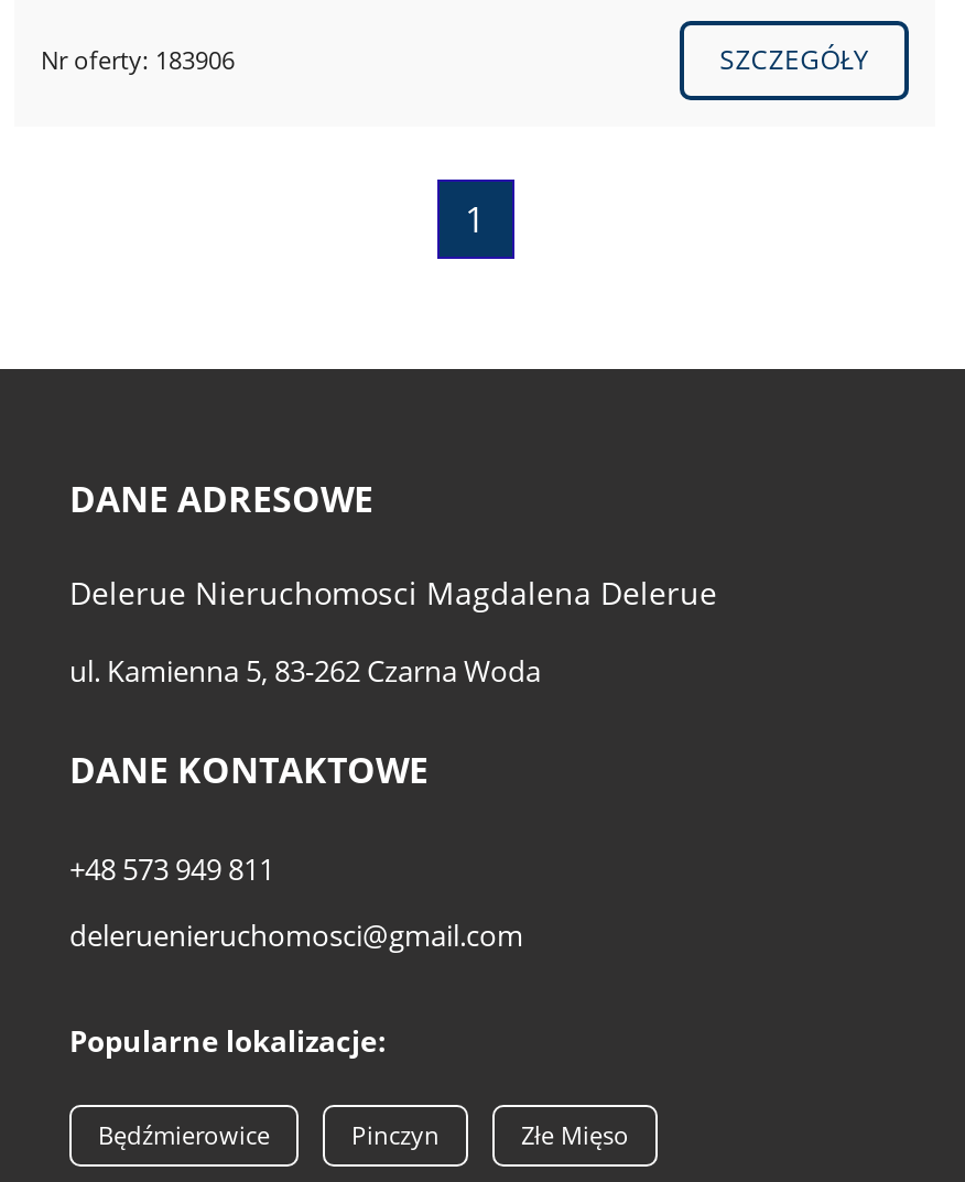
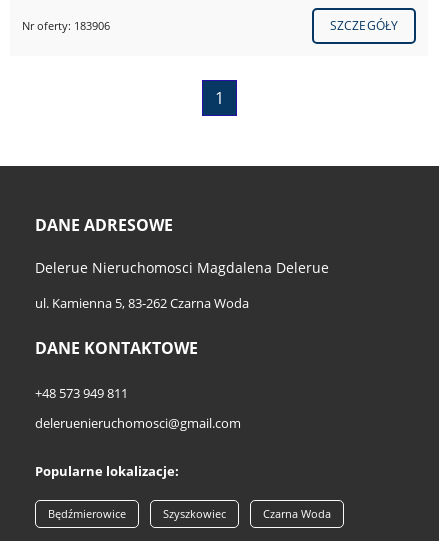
[351,1118,629,1151] Pinczyn | Złe Mięso -> [163,506,331,521] Szyszkowiec | Czarna Woda

